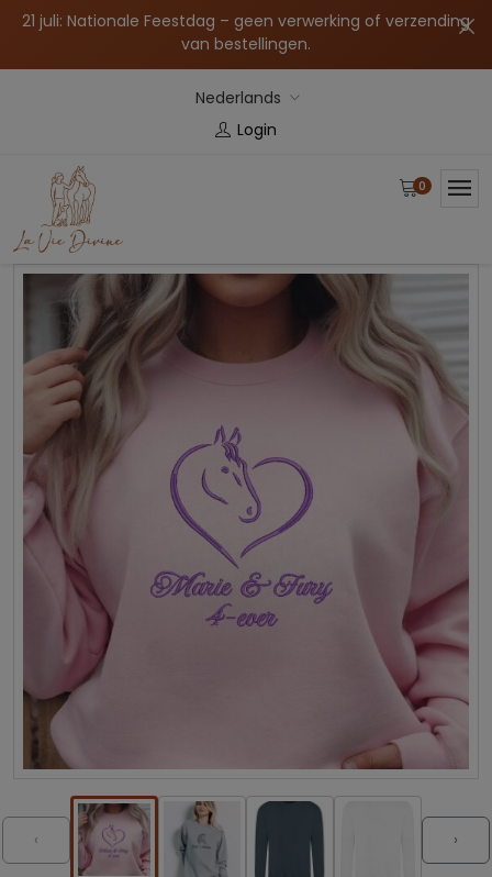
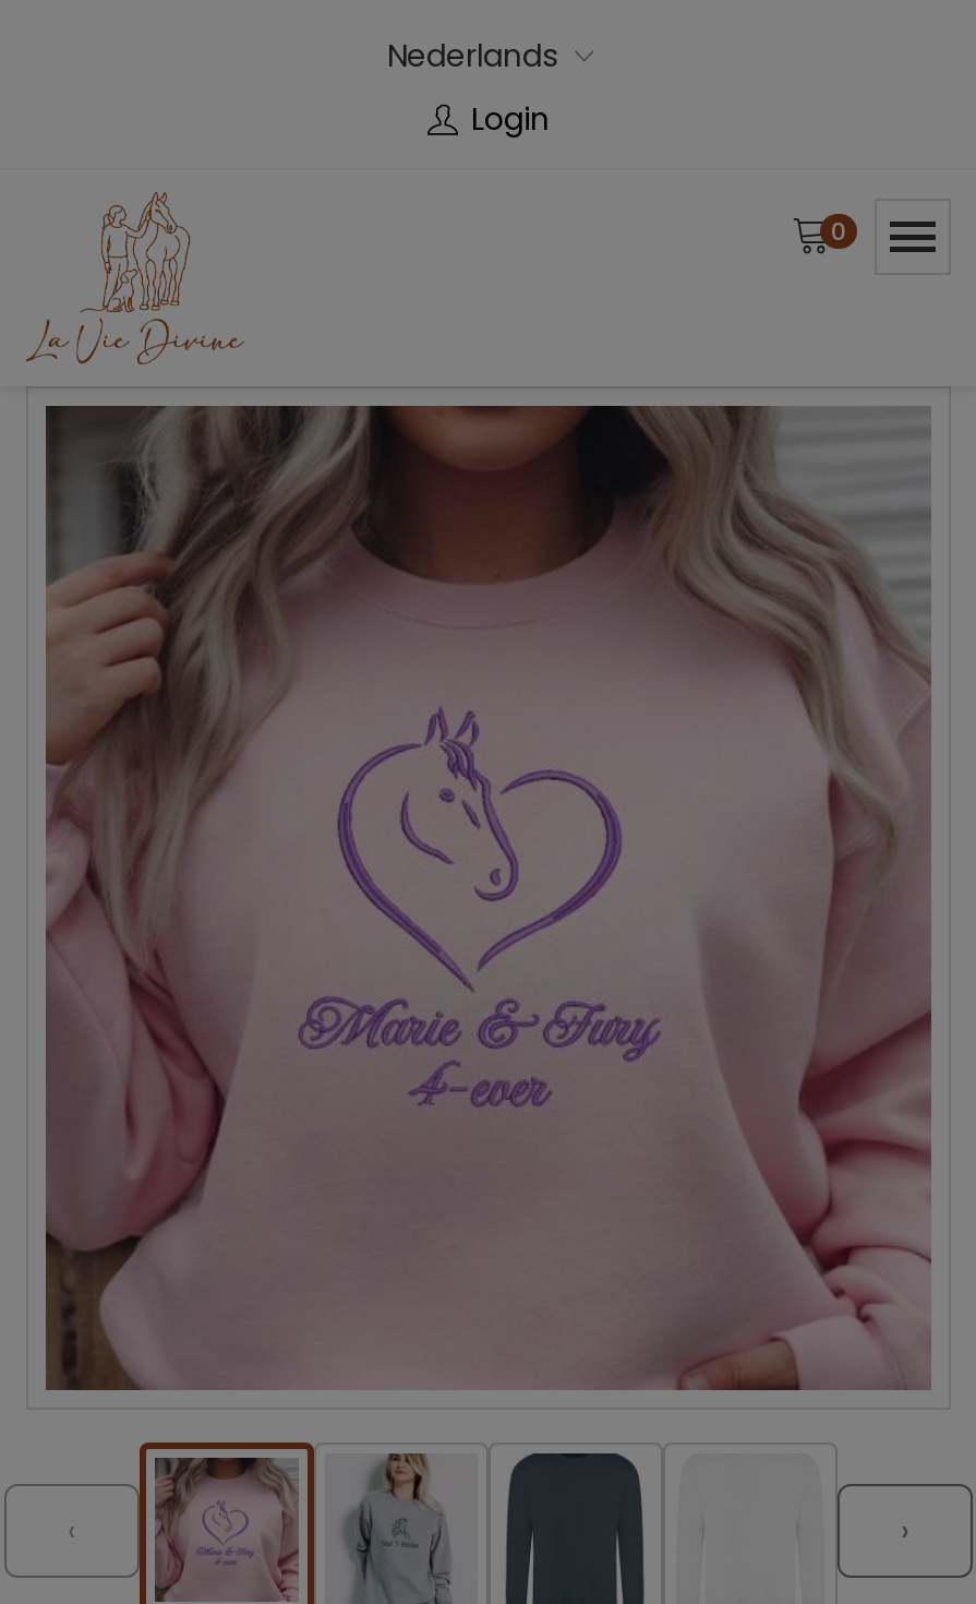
[22,10,470,55] 21 juli: Nationale Feestdag – geen verwerking of verzending | van bestellingen. -> none

